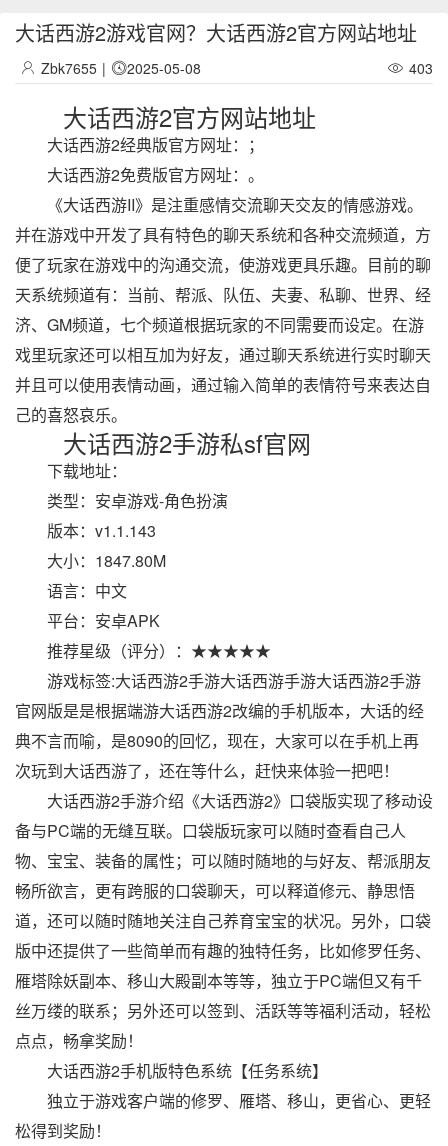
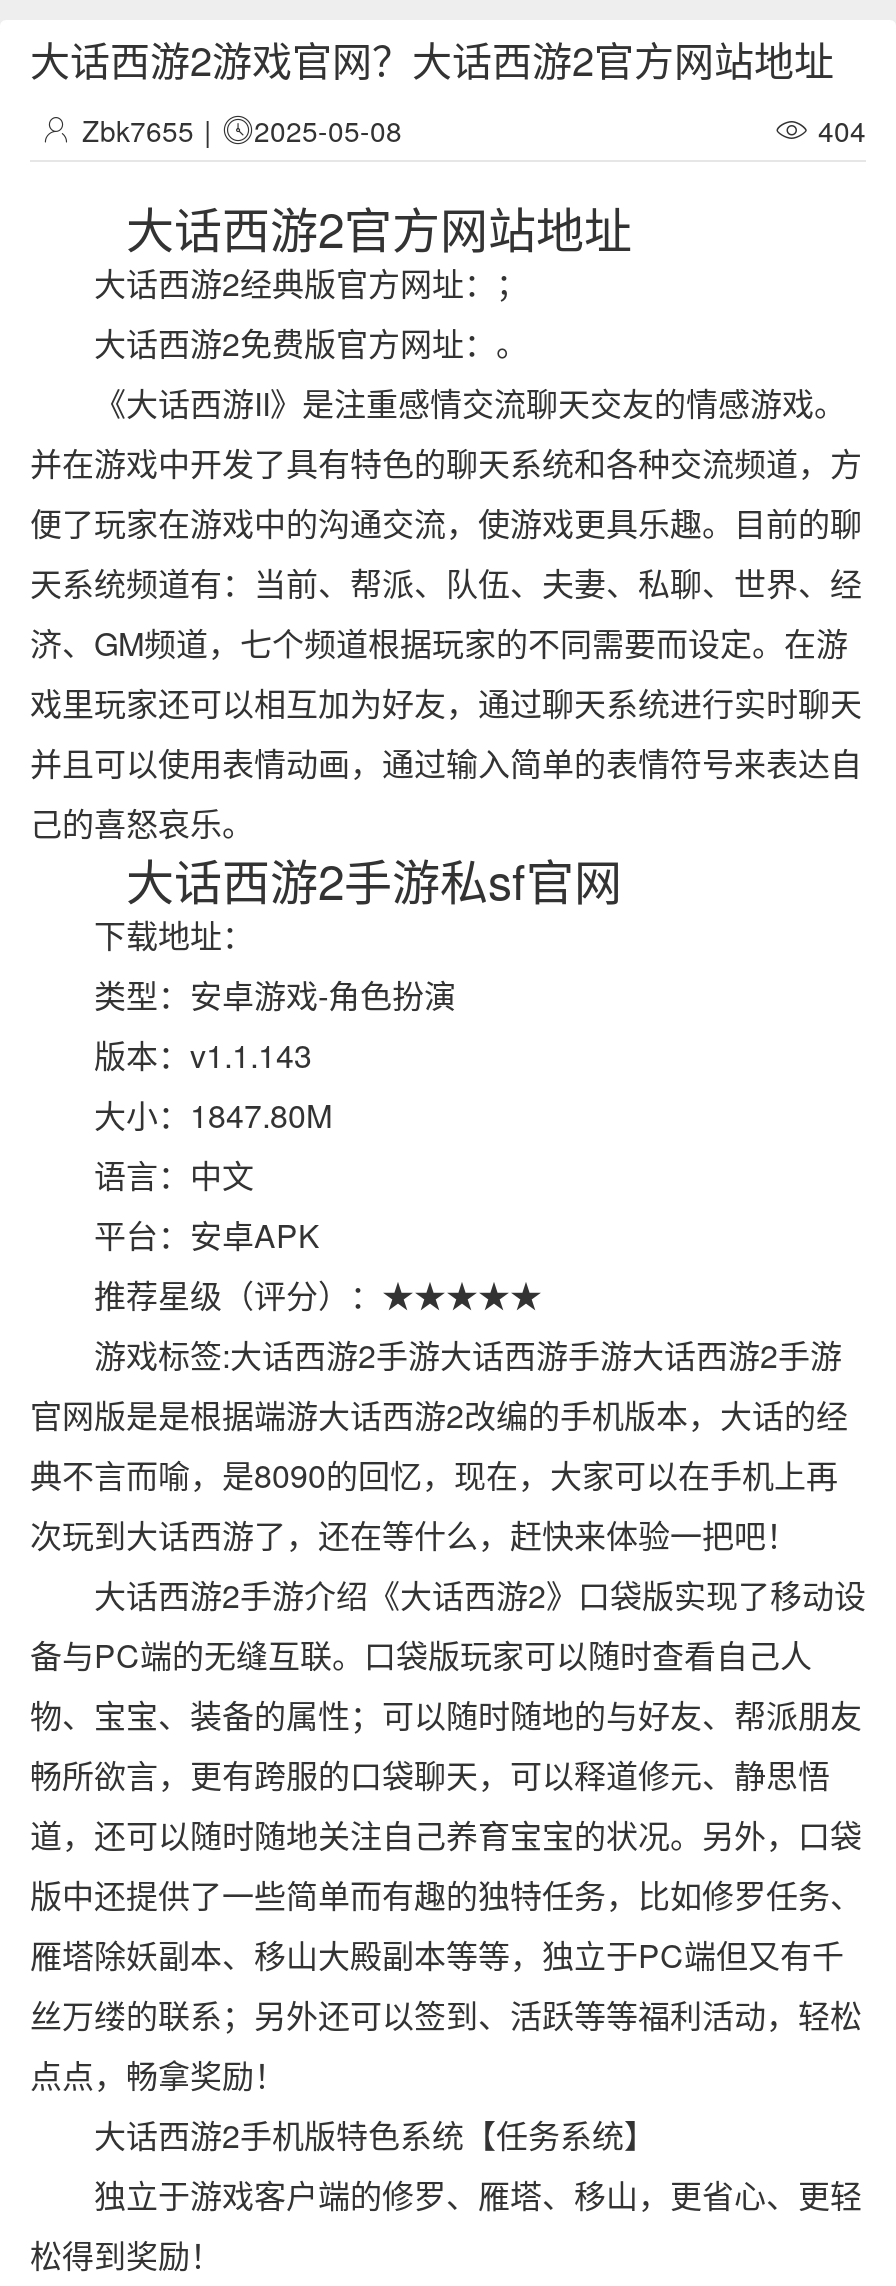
[409,58,433,78] 403 -> [818,110,866,150] 404

